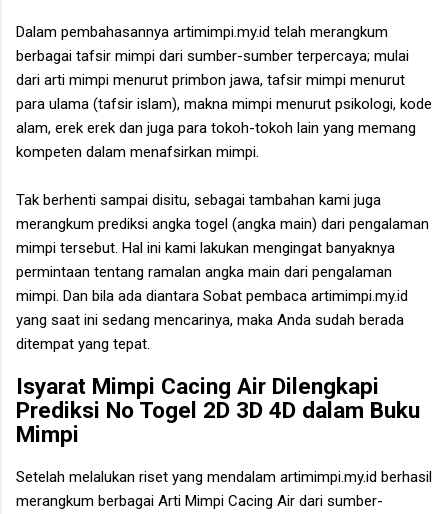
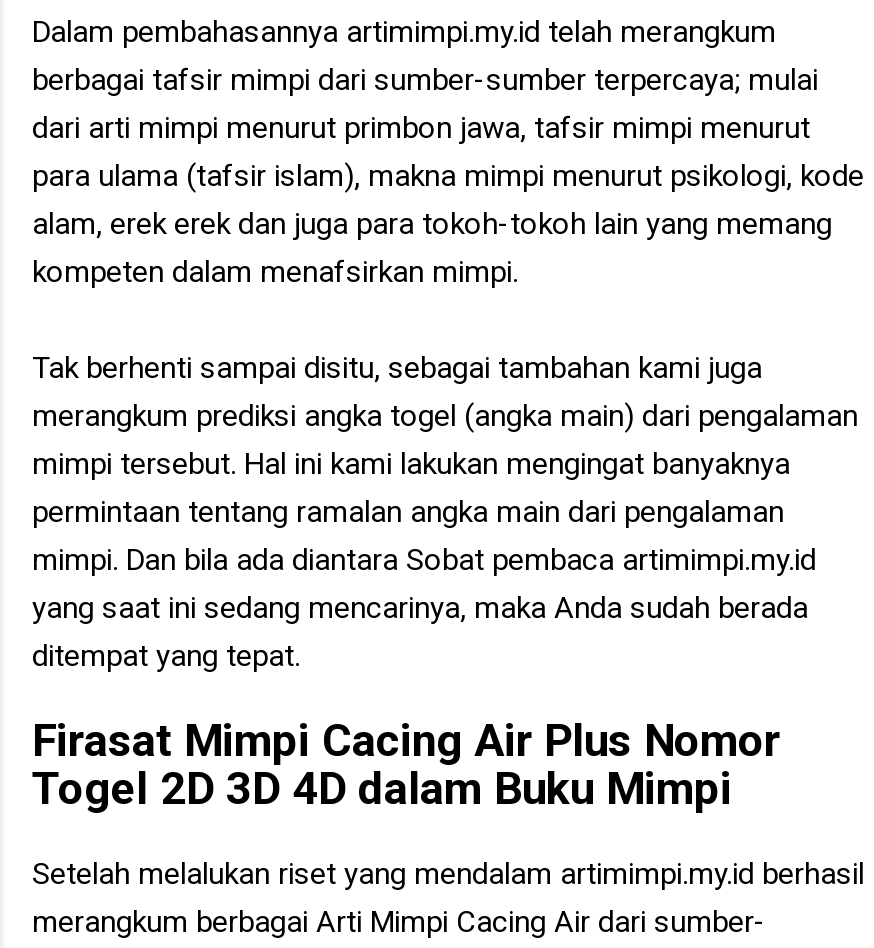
[16,373,420,447] Isyarat Mimpi Cacing Air Dilengkapi | Prediksi No Togel 2D 3D 4D dalam Buku | Mimpi -> [32,714,780,814] Firasat Mimpi Cacing Air Plus Nomor | Togel 2D 3D 4D dalam Buku Mimpi

